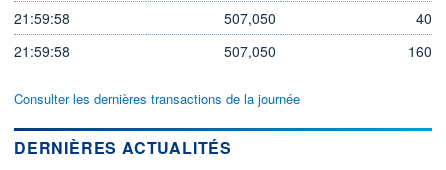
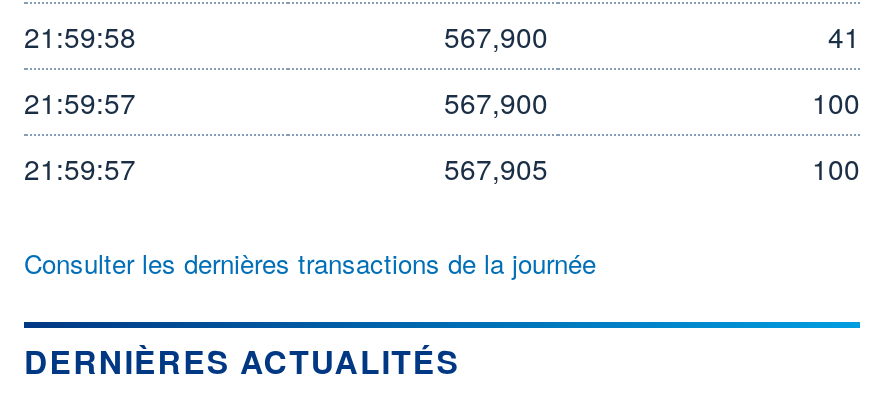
[14,8,432,61] 507,050 | 40 | 21:59:58 | 507,050 | 160 -> [24,16,860,188] 567,900 | 41 | 21:59:57 | 567,900 | 100 | 21:59:57 | 567,905 | 100

